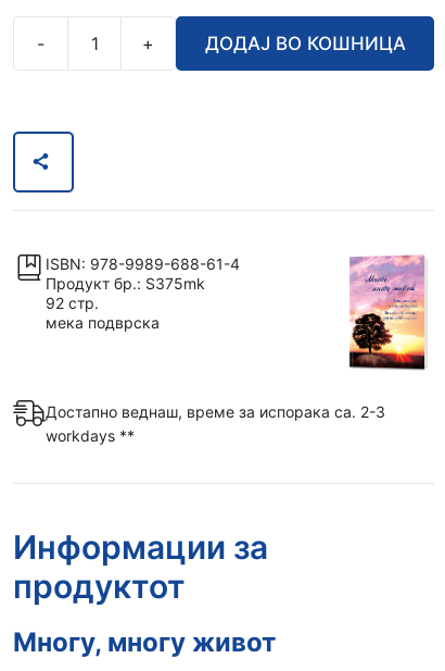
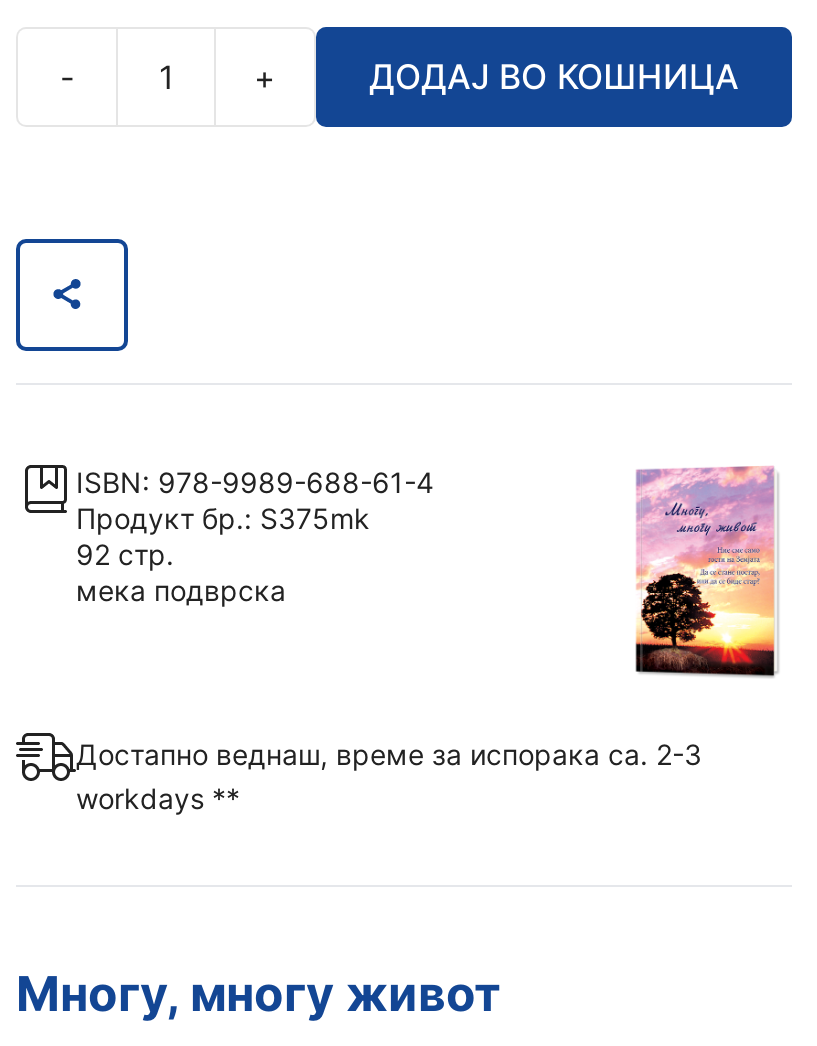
[13,527,268,606] Информации за | продуктот -> none

